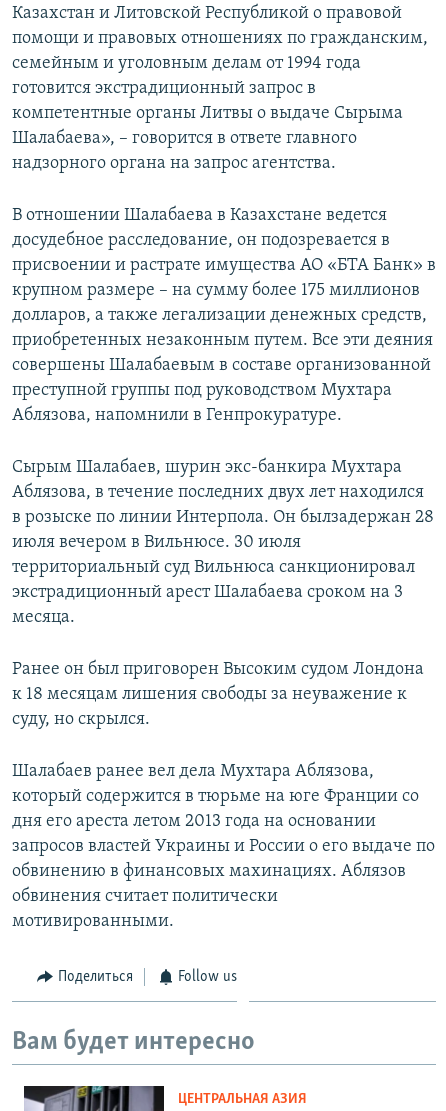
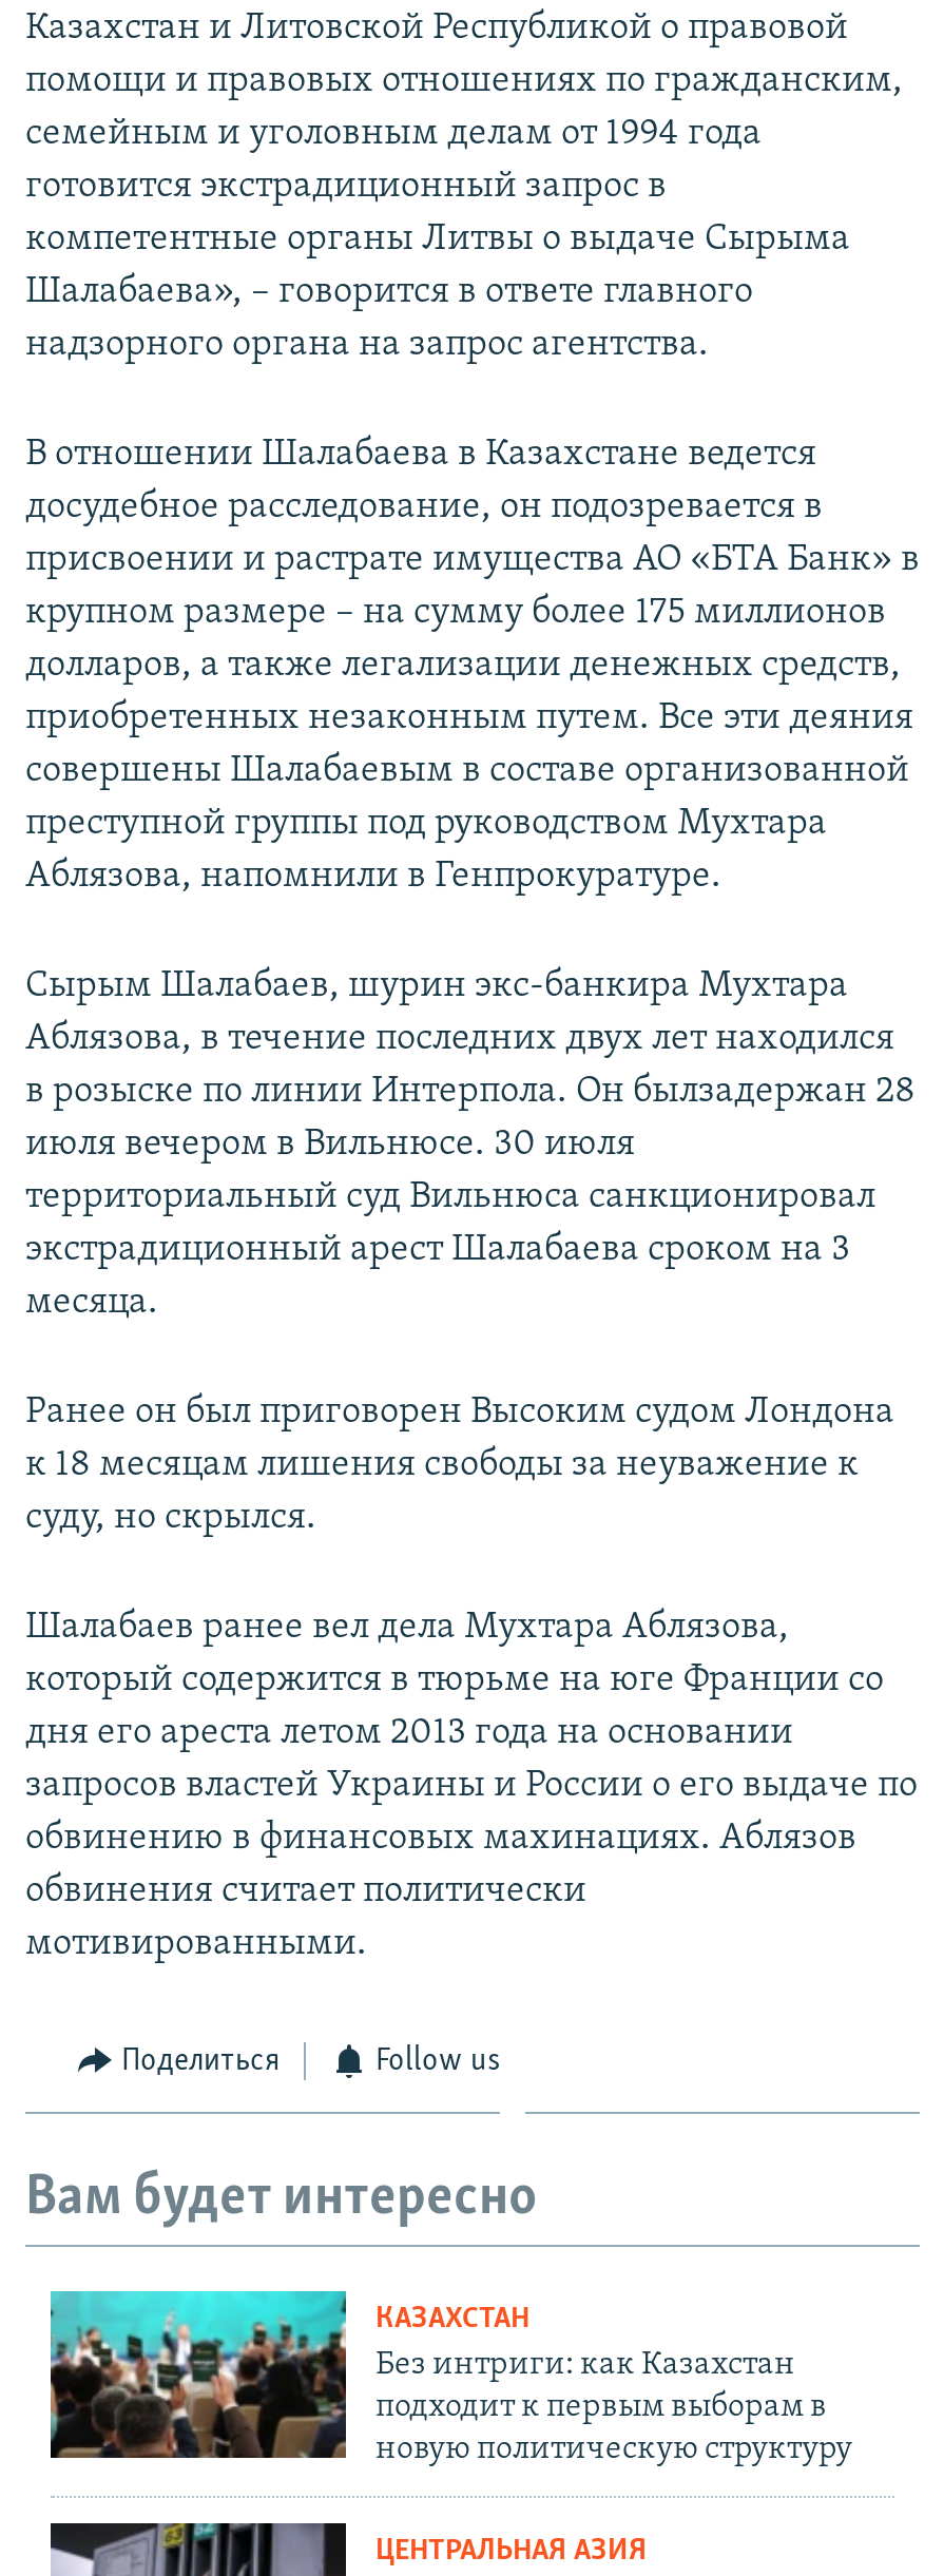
none -> [49,2289,852,2466] [image] | КАЗАХСТАН | Без интриги: как Казахстан | подходит к первым выборам в | новую политическую структуру

